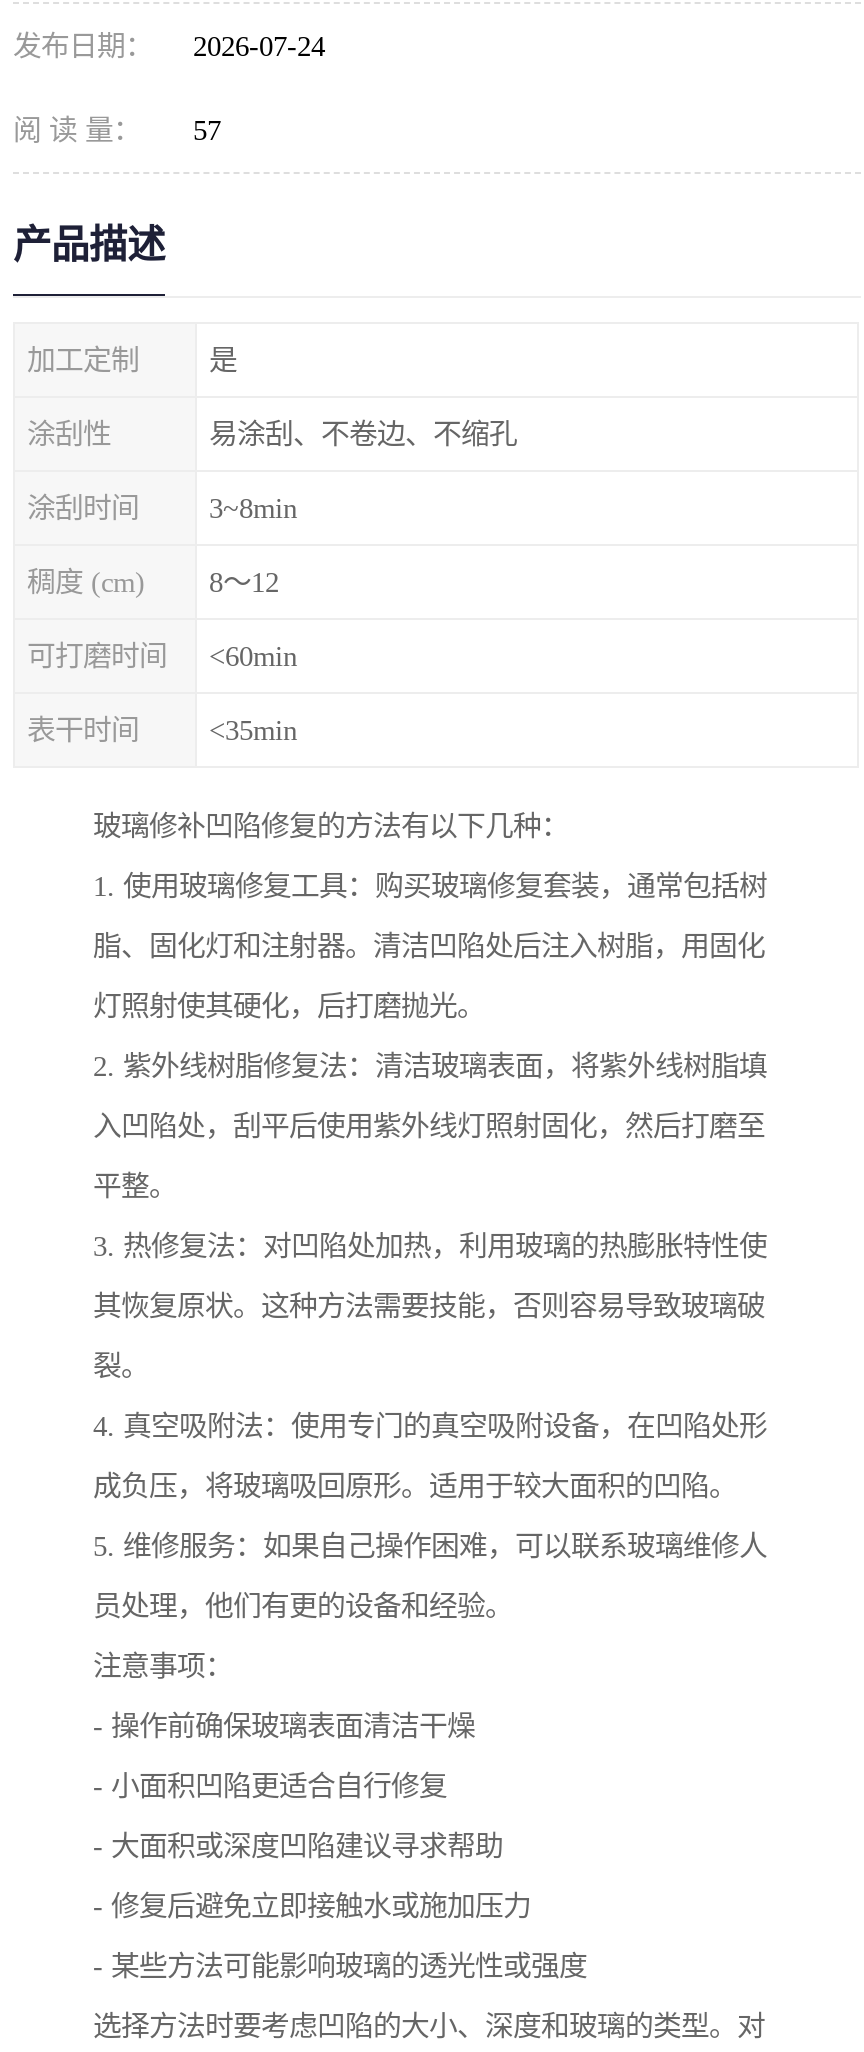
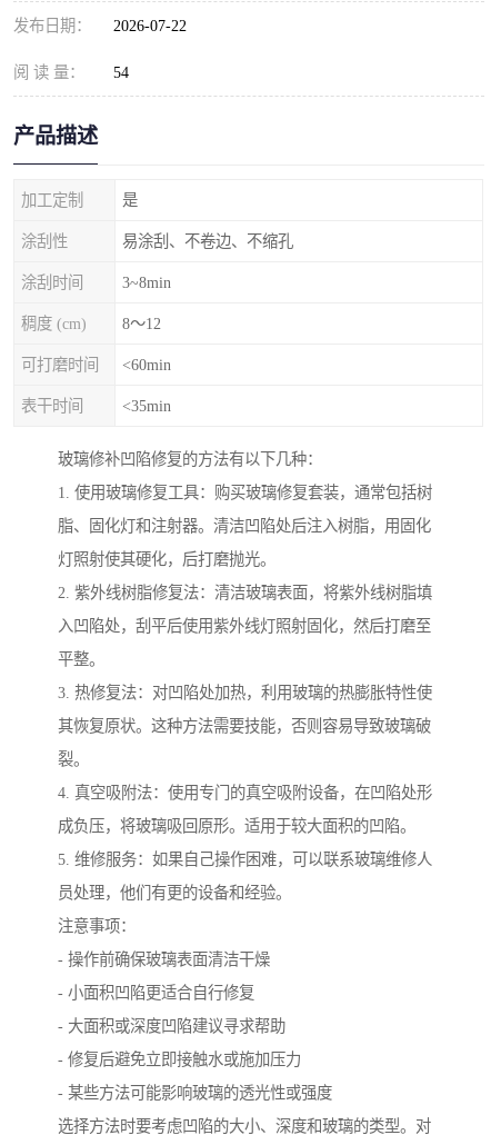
[13,30,325,62] 发布日期： 2026-07-24 -> [13,17,187,34] 发布日期： 2026-07-22
[13,114,221,146] 阅 读 量： 57 -> [13,63,129,81] 阅 读 量： 54

